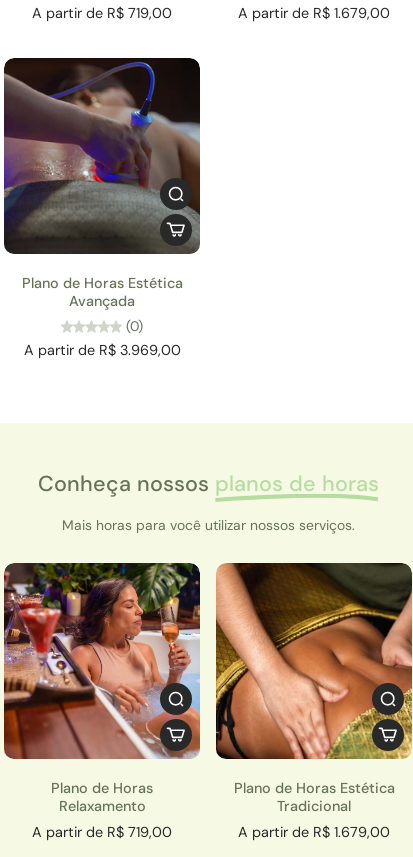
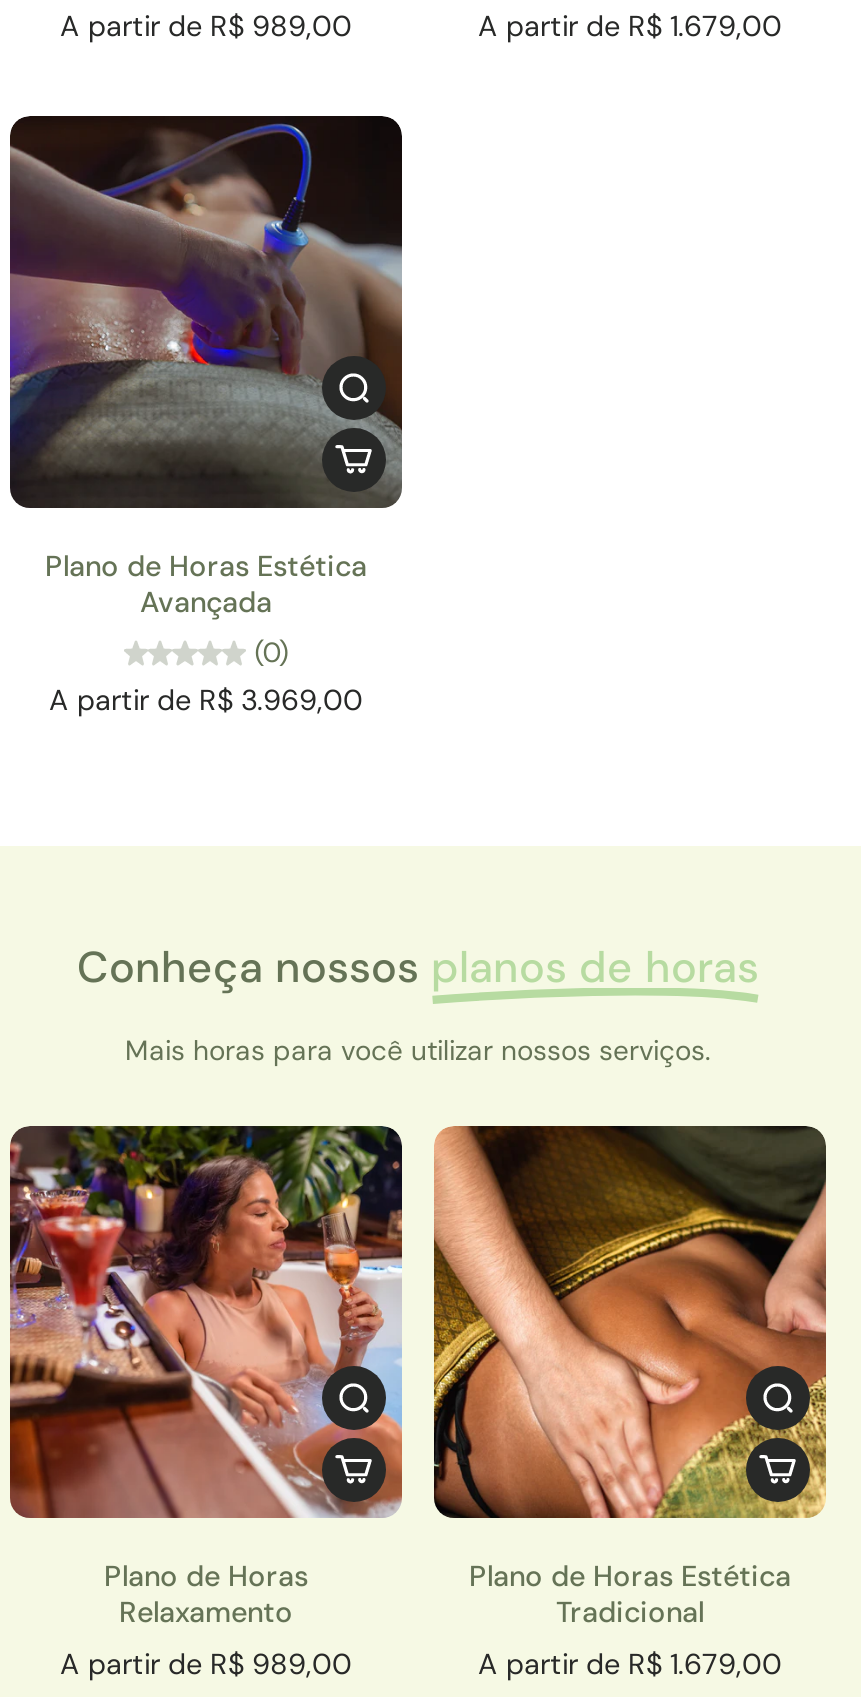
[32,4,172,22] A partir de R$ 719,00 -> [60,8,352,44] A partir de R$ 989,00
[32,823,172,841] A partir de R$ 719,00 -> [60,1646,352,1682] A partir de R$ 989,00

